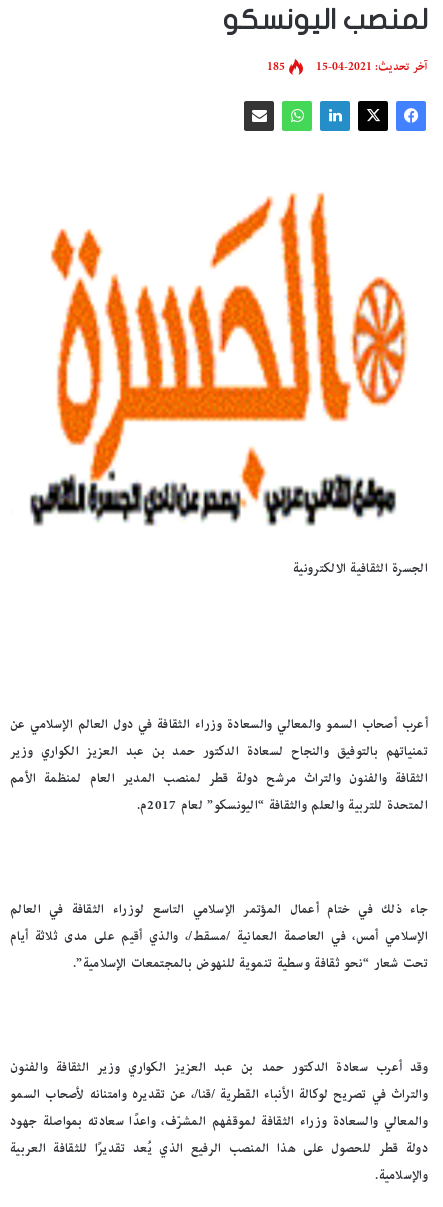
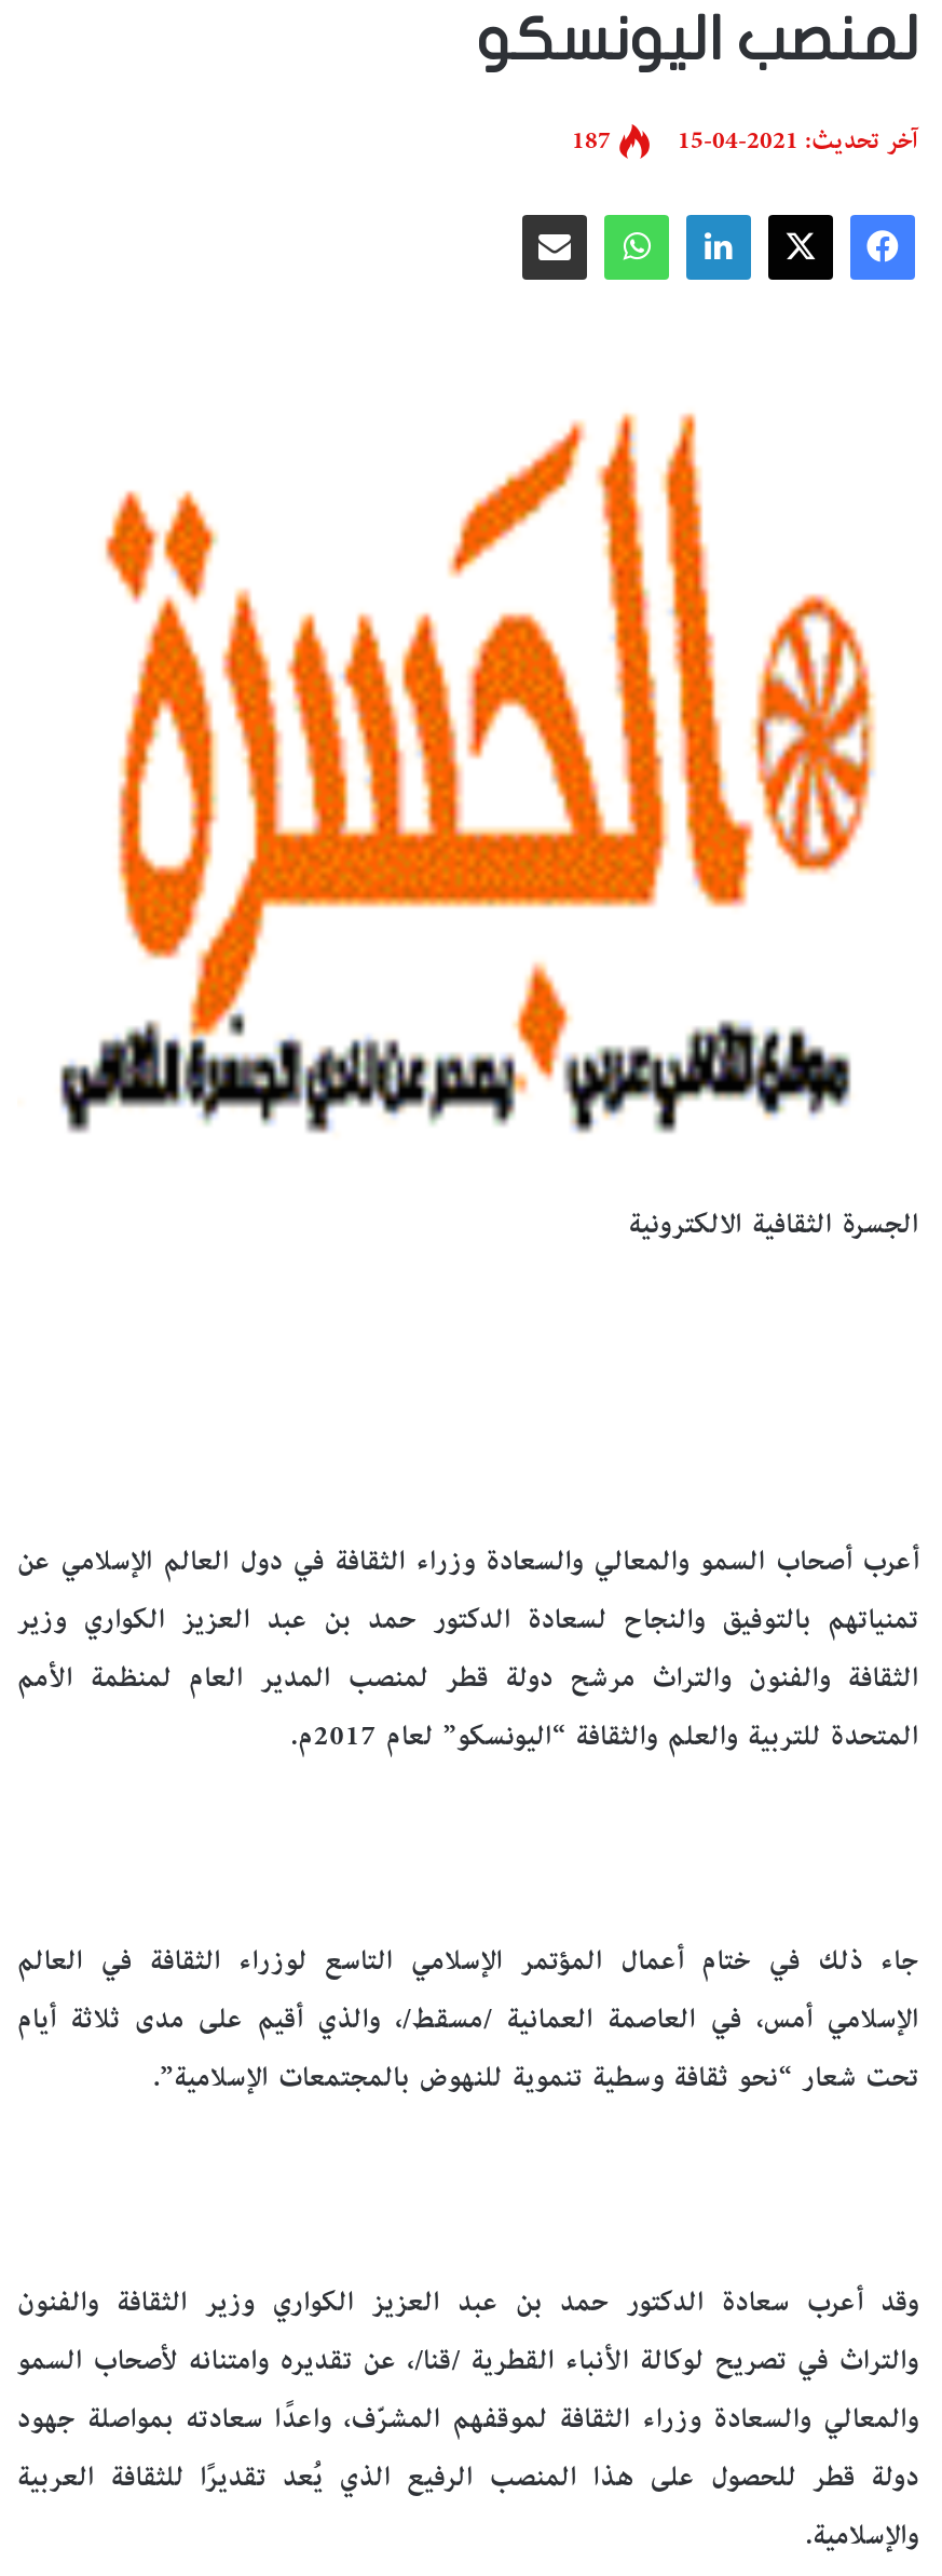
[267,58,285,75] 185 -> [572,122,611,159] 187

